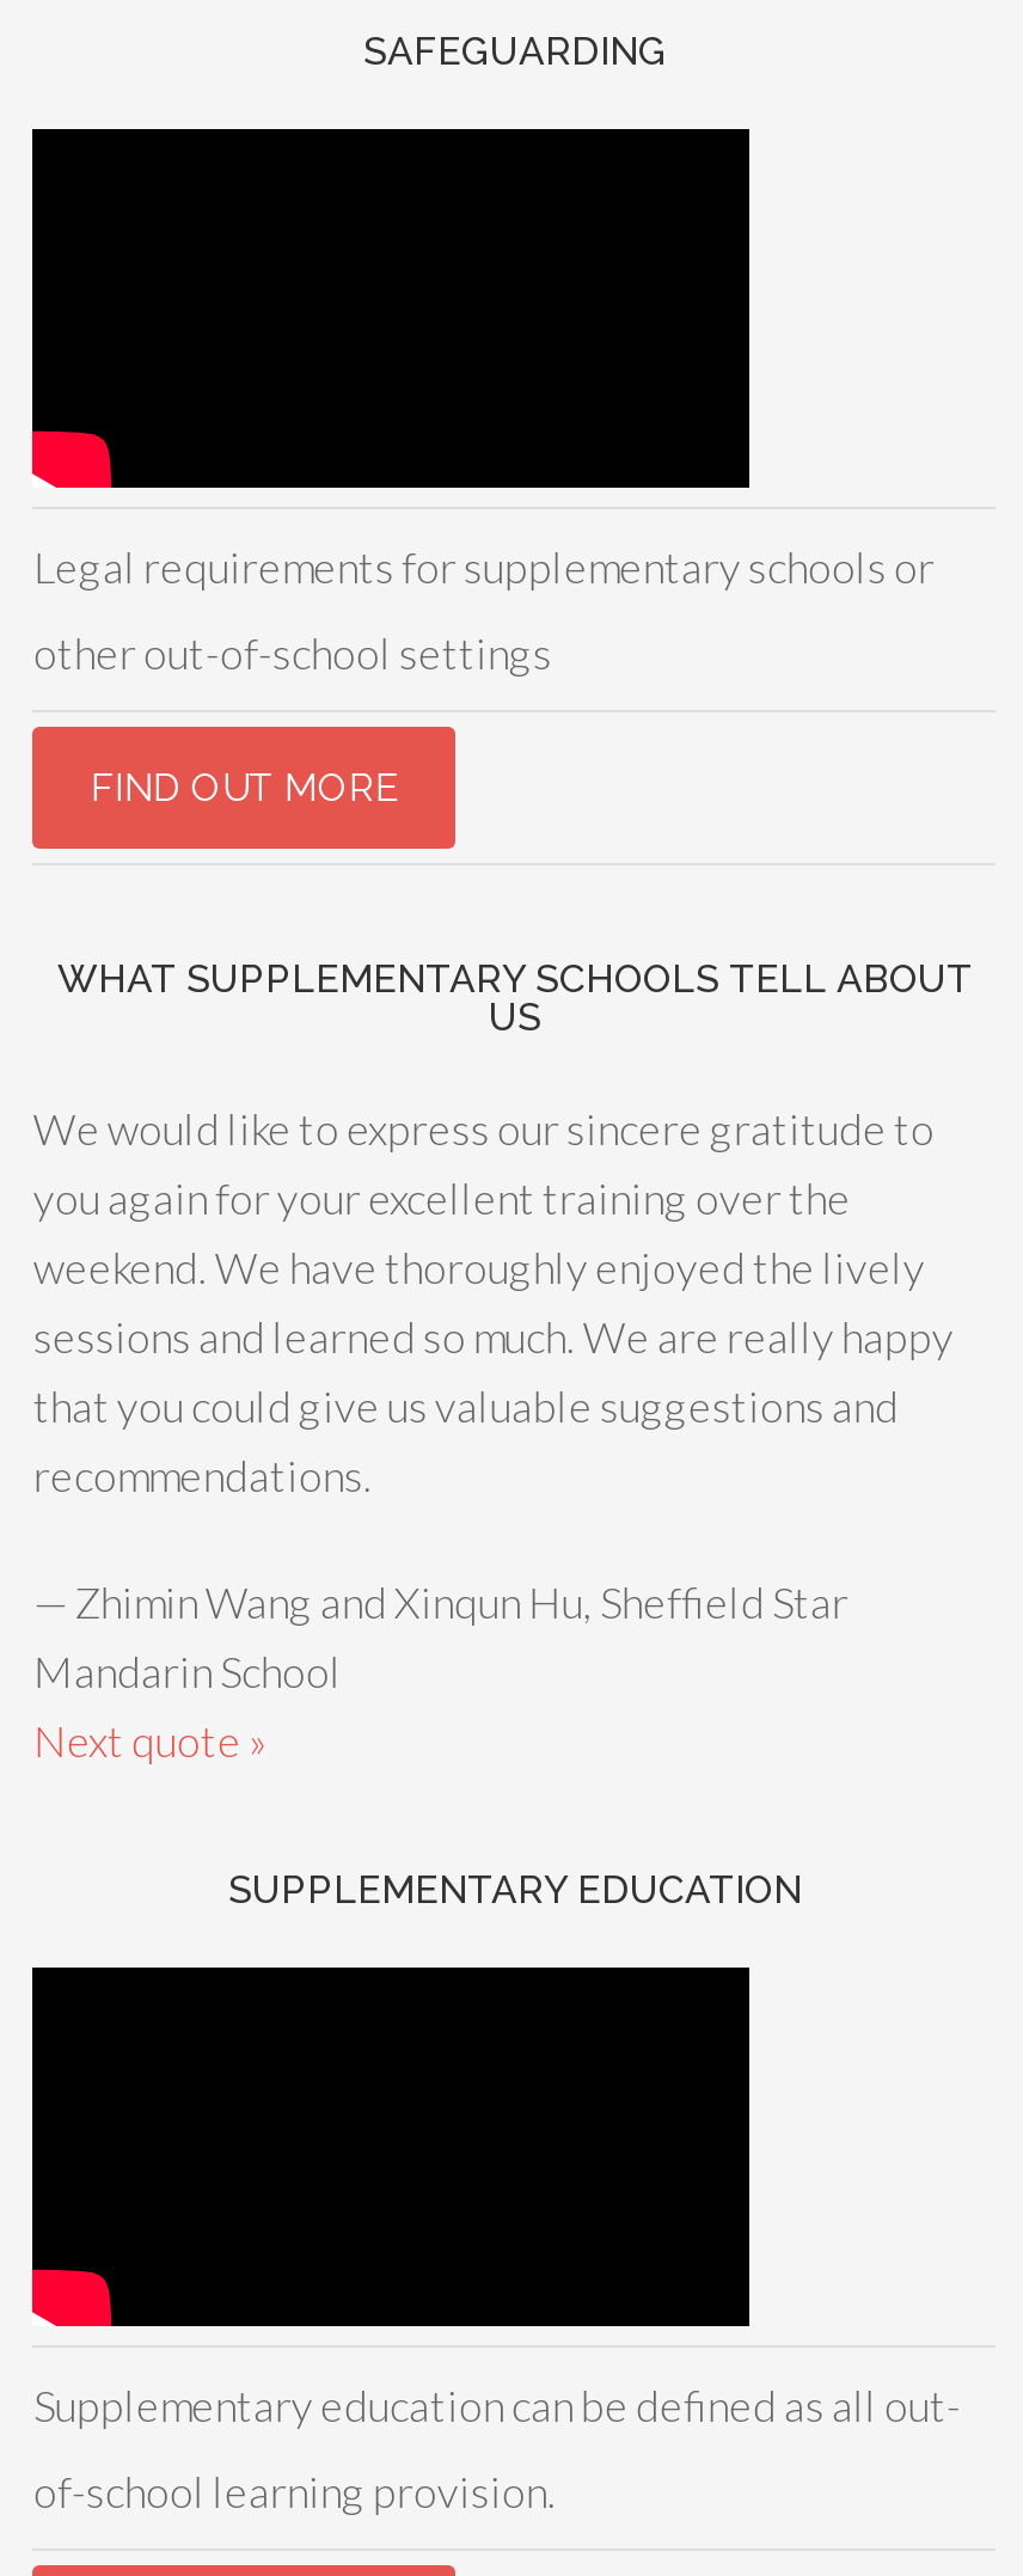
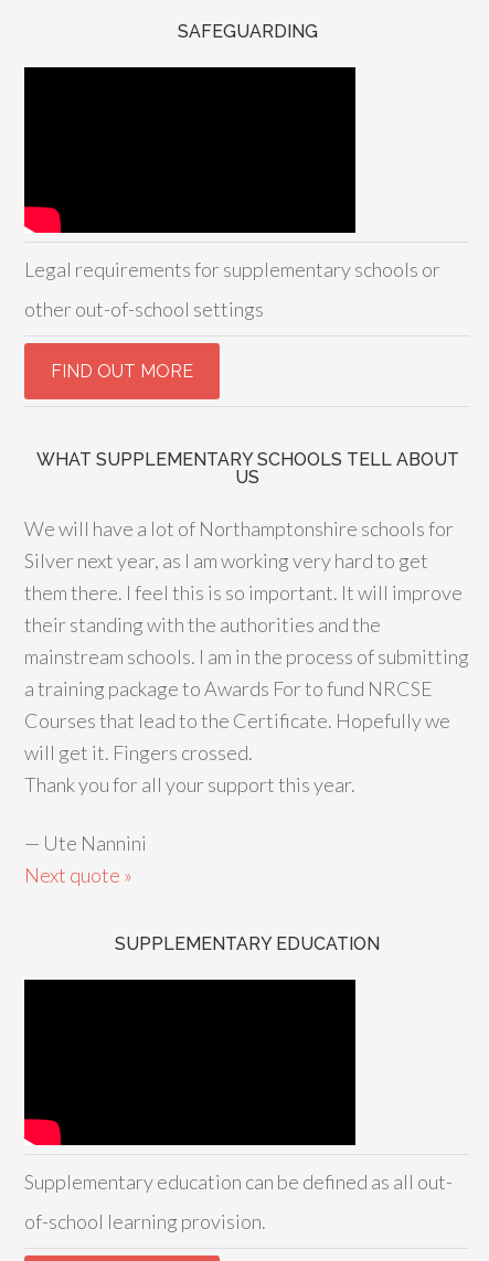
[33,1102,953,1501] We would like to express our sincere gratitude to | you again for your excellent training over the | weekend. We have thoroughly enjoyed the lively | sessions and learned so much. We are really happy | that you could give us valuable suggestions and | recommendations. -> [25,516,470,797] We will have a lot of Northamptonshire schools for | Silver next year, as I am working very hard to get | them there. I feel this is so important. It will improve | their standing with the authorities and the | mainstream schools. I am in the process of submitting | a training package to Awards For to fund NRCSE | Courses that lead to the Certificate. Hopefully we | will get it. Fingers crossed. | Thank you for all your support this year.
[33,1575,848,1697] — Zhimin Wang and Xinqun Hu, Sheffield Star | Mandarin School -> [25,831,147,855] — Ute Nannini

